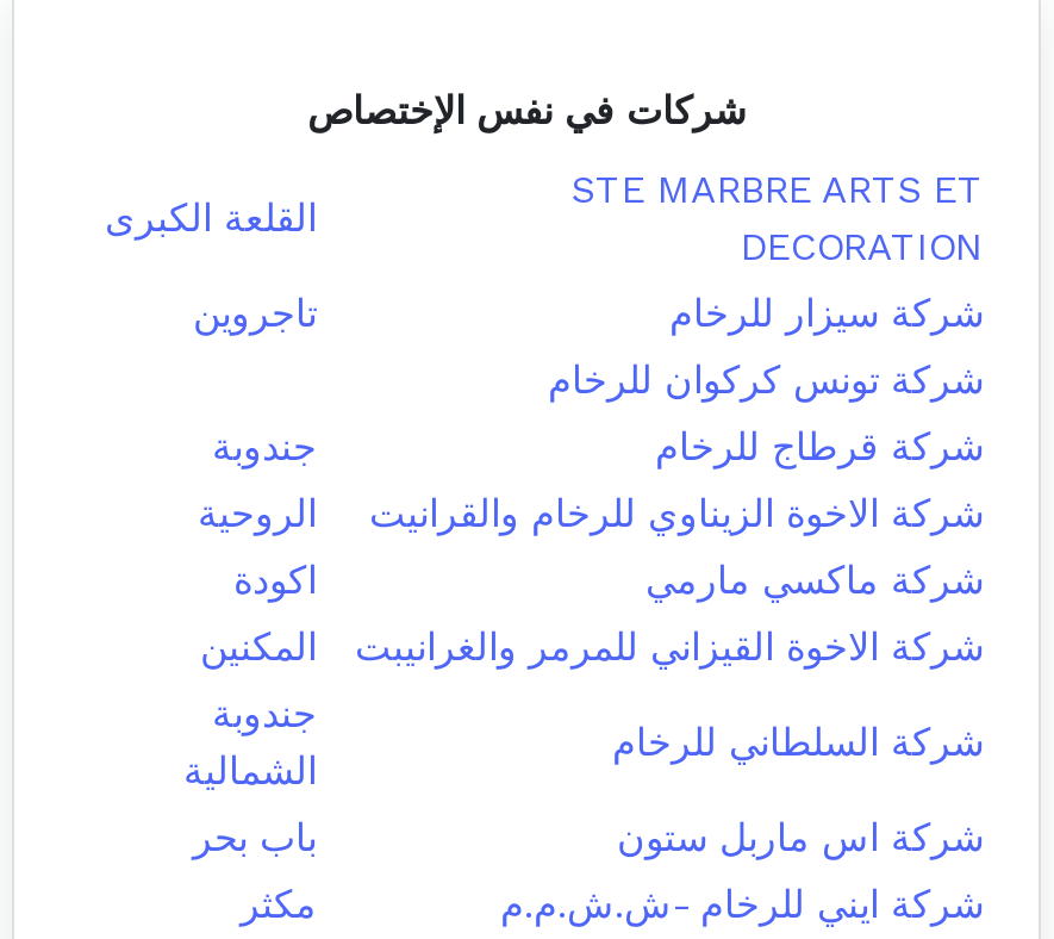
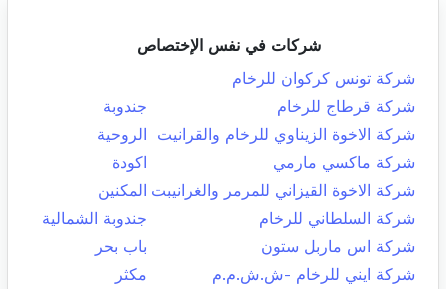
[572,167,984,270] STE MARBRE ARTS ET | DECORATION -> none
[105,196,984,337] القلعة الكبرى | شركة سيزار للرخام | تاجروين -> none

